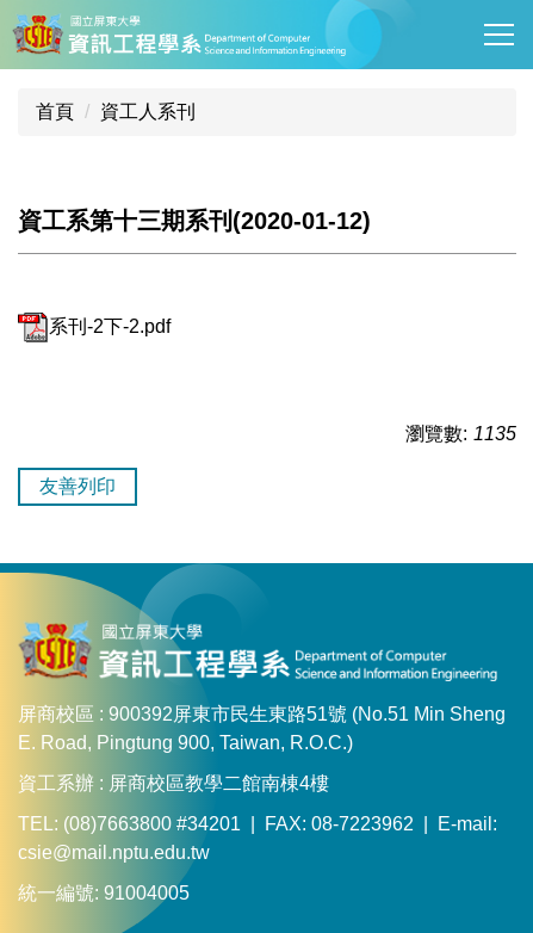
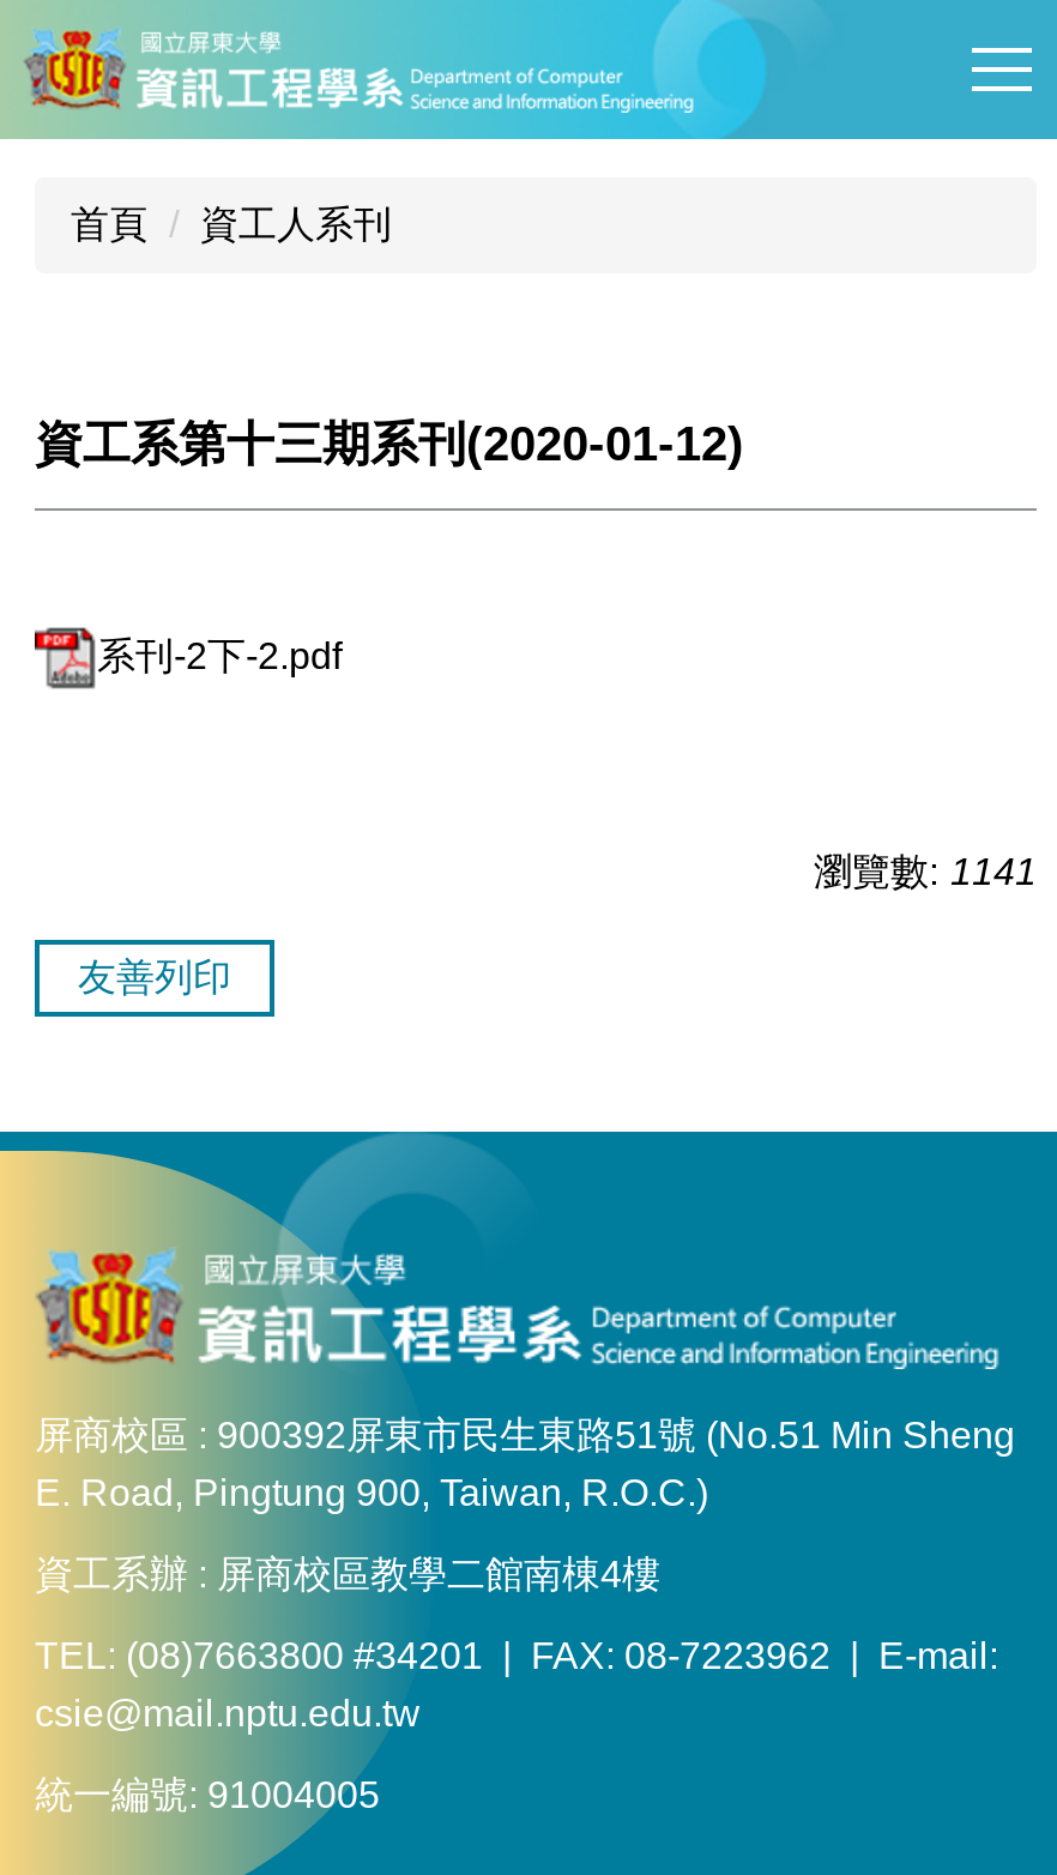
[405,423,516,444] 瀏覽數: 1135 -> [814,851,1037,892] 瀏覽數: 1141

